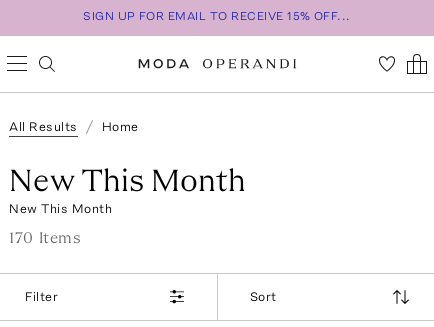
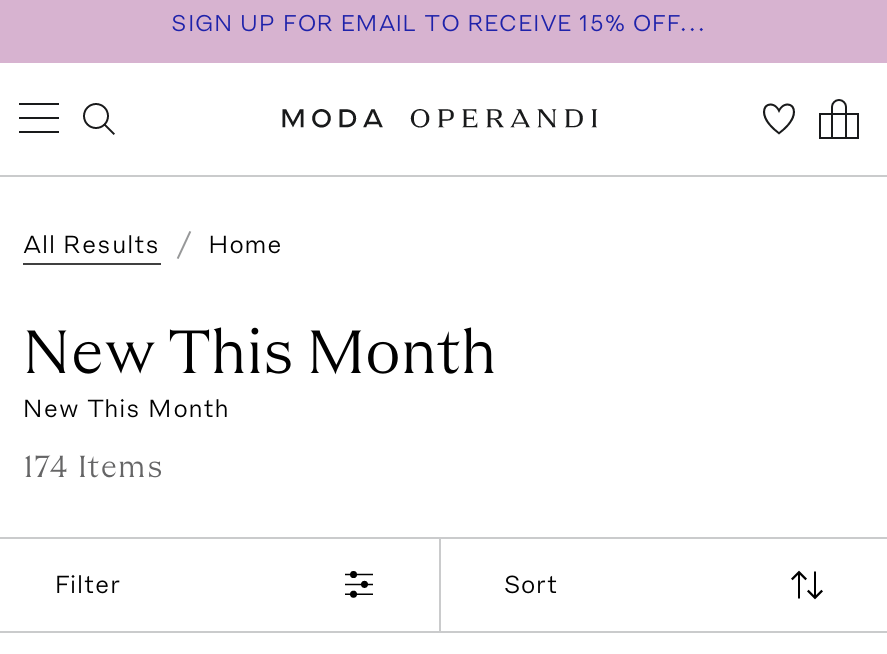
[9,228,82,247] 170 Items -> [23,447,165,485] 174 Items

